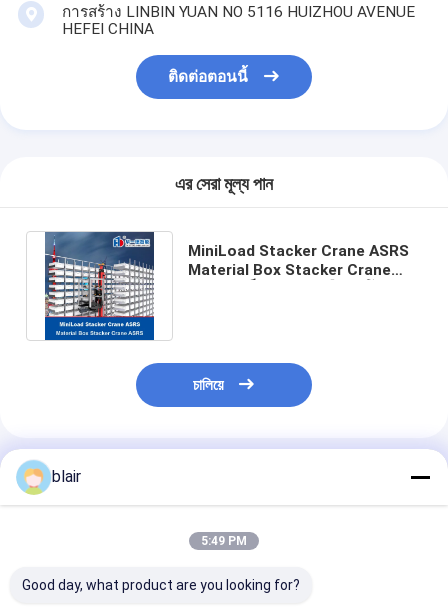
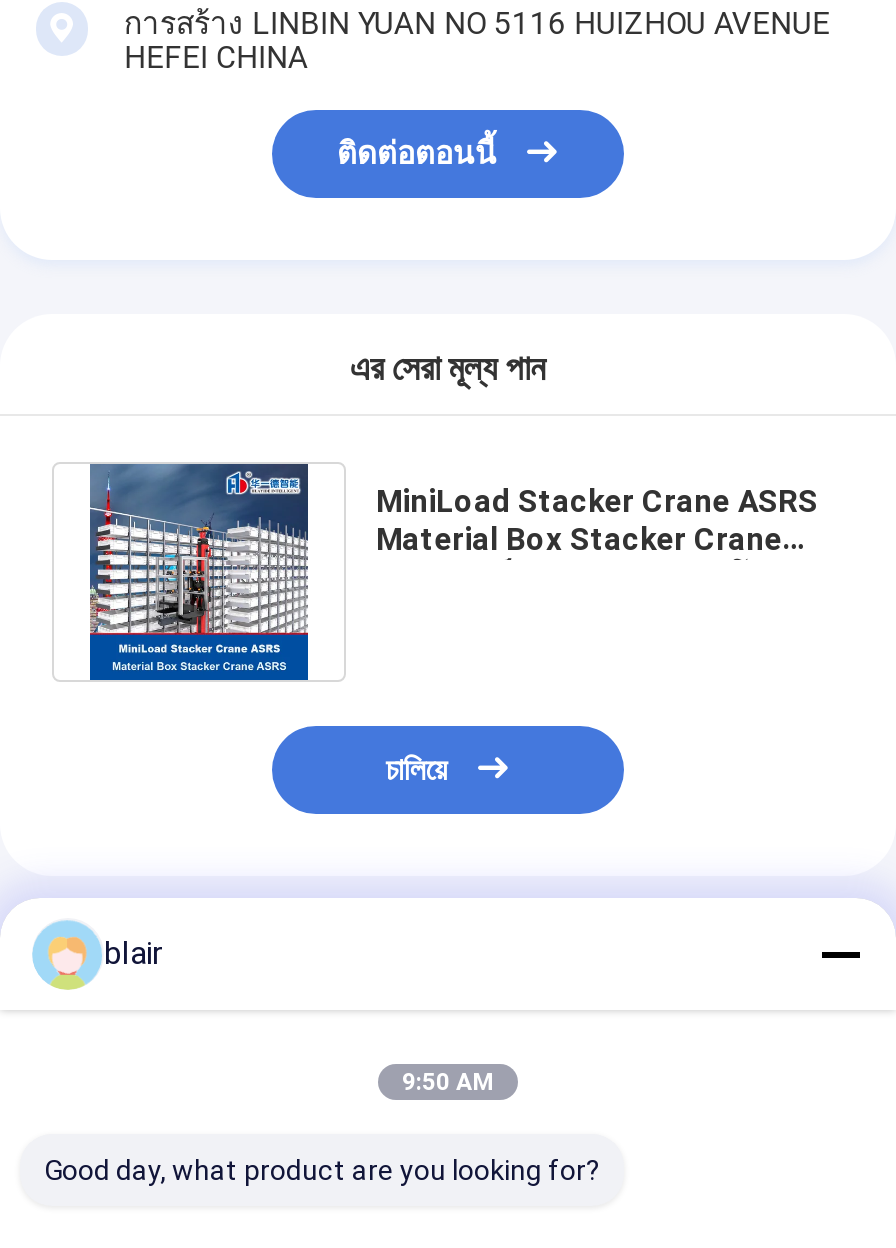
[201,534,247,548] 5:49 PM -> [402,1068,494,1096] 9:50 AM

